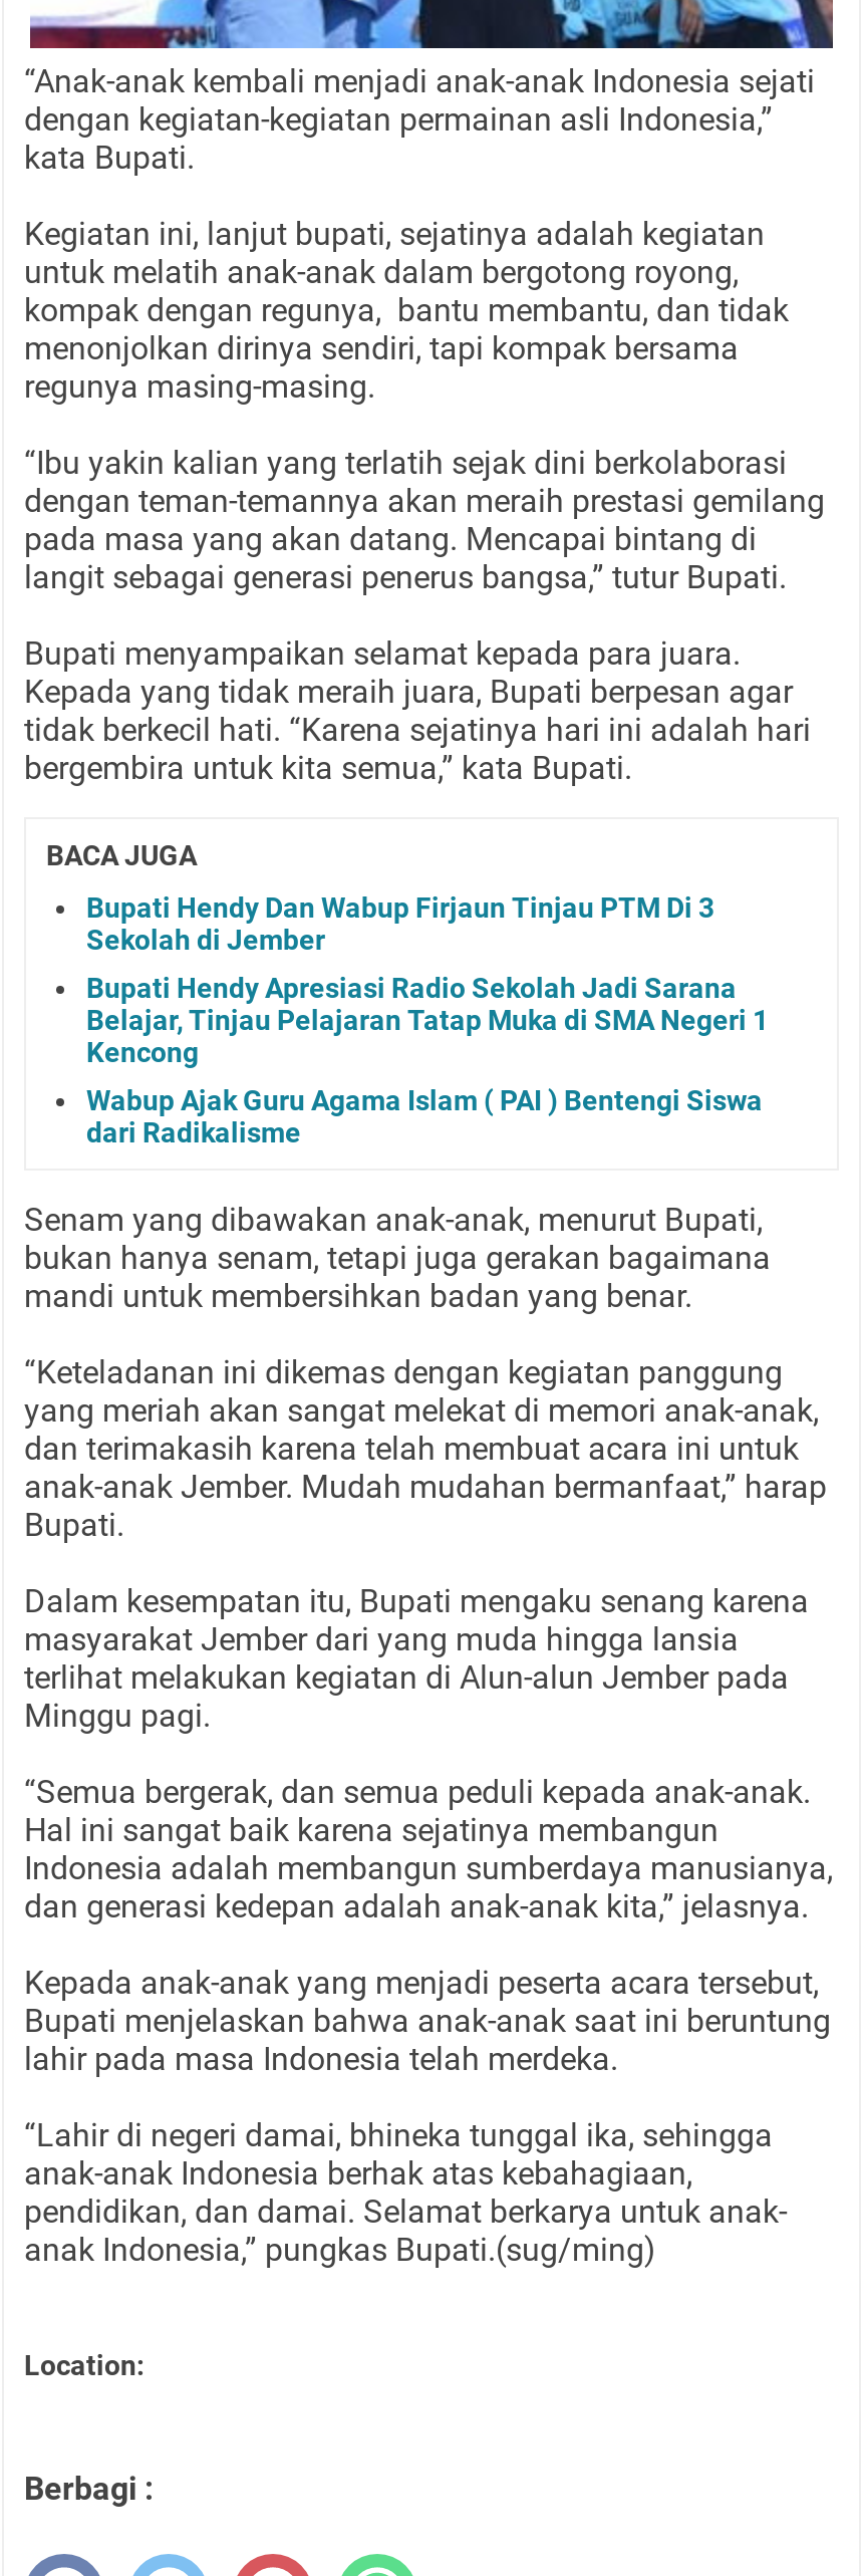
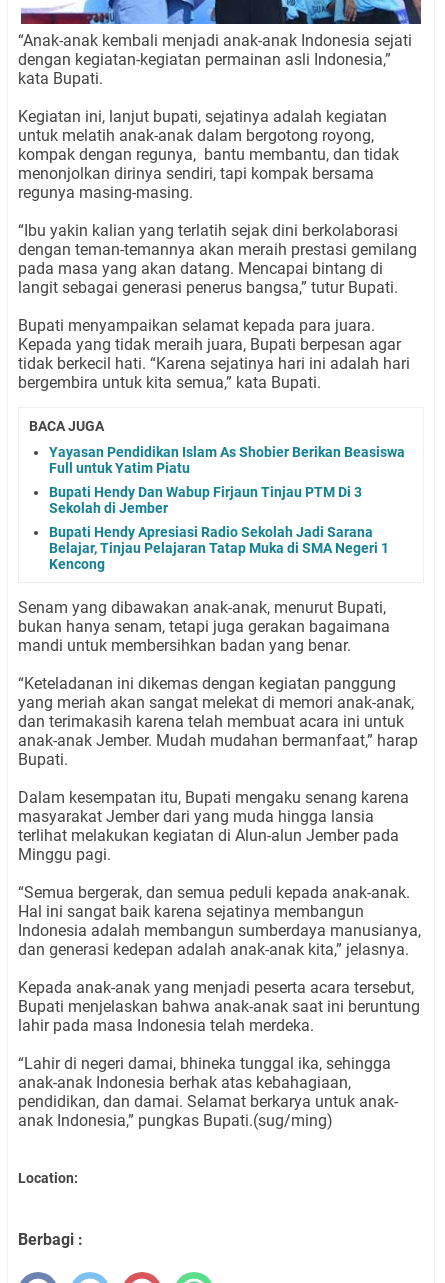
none -> [49,444,405,476] Yayasan Pendidikan Islam As Shobier Berikan Beasiswa | Full untuk Yatim Piatu
moved [86,891,769,1067] -> [49,484,389,572]: Bupati Hendy Dan Wabup Firjaun Tinjau PTM Di 3 | Sekolah di Jember | Bupati Hendy Apresiasi Radio Sekolah Jadi Sarana | Belajar, Tinjau Pelajaran Tatap Muka di SMA Negeri 1 | Kencong
[86,1083,763,1148] Wabup Ajak Guru Agama Islam ( PAI ) Bentengi Siswa | dari Radikalisme -> none

